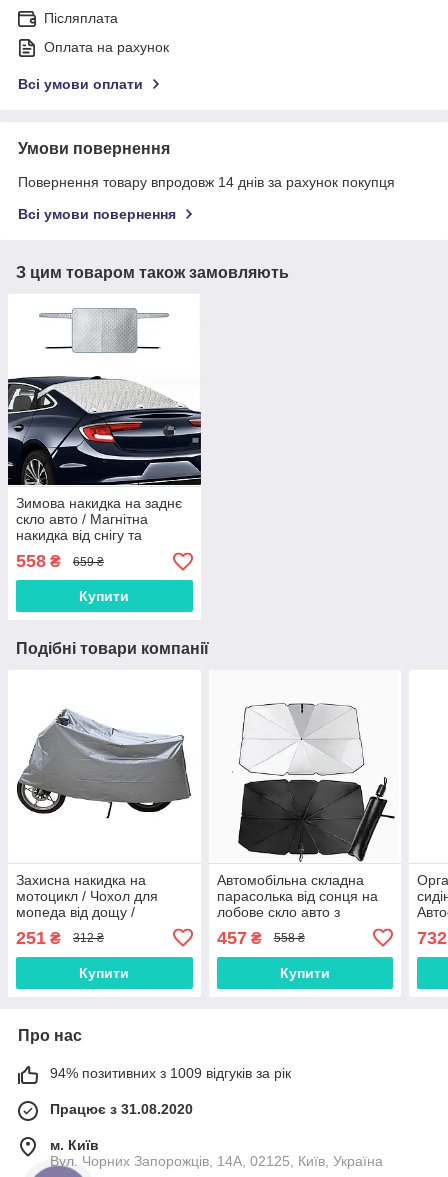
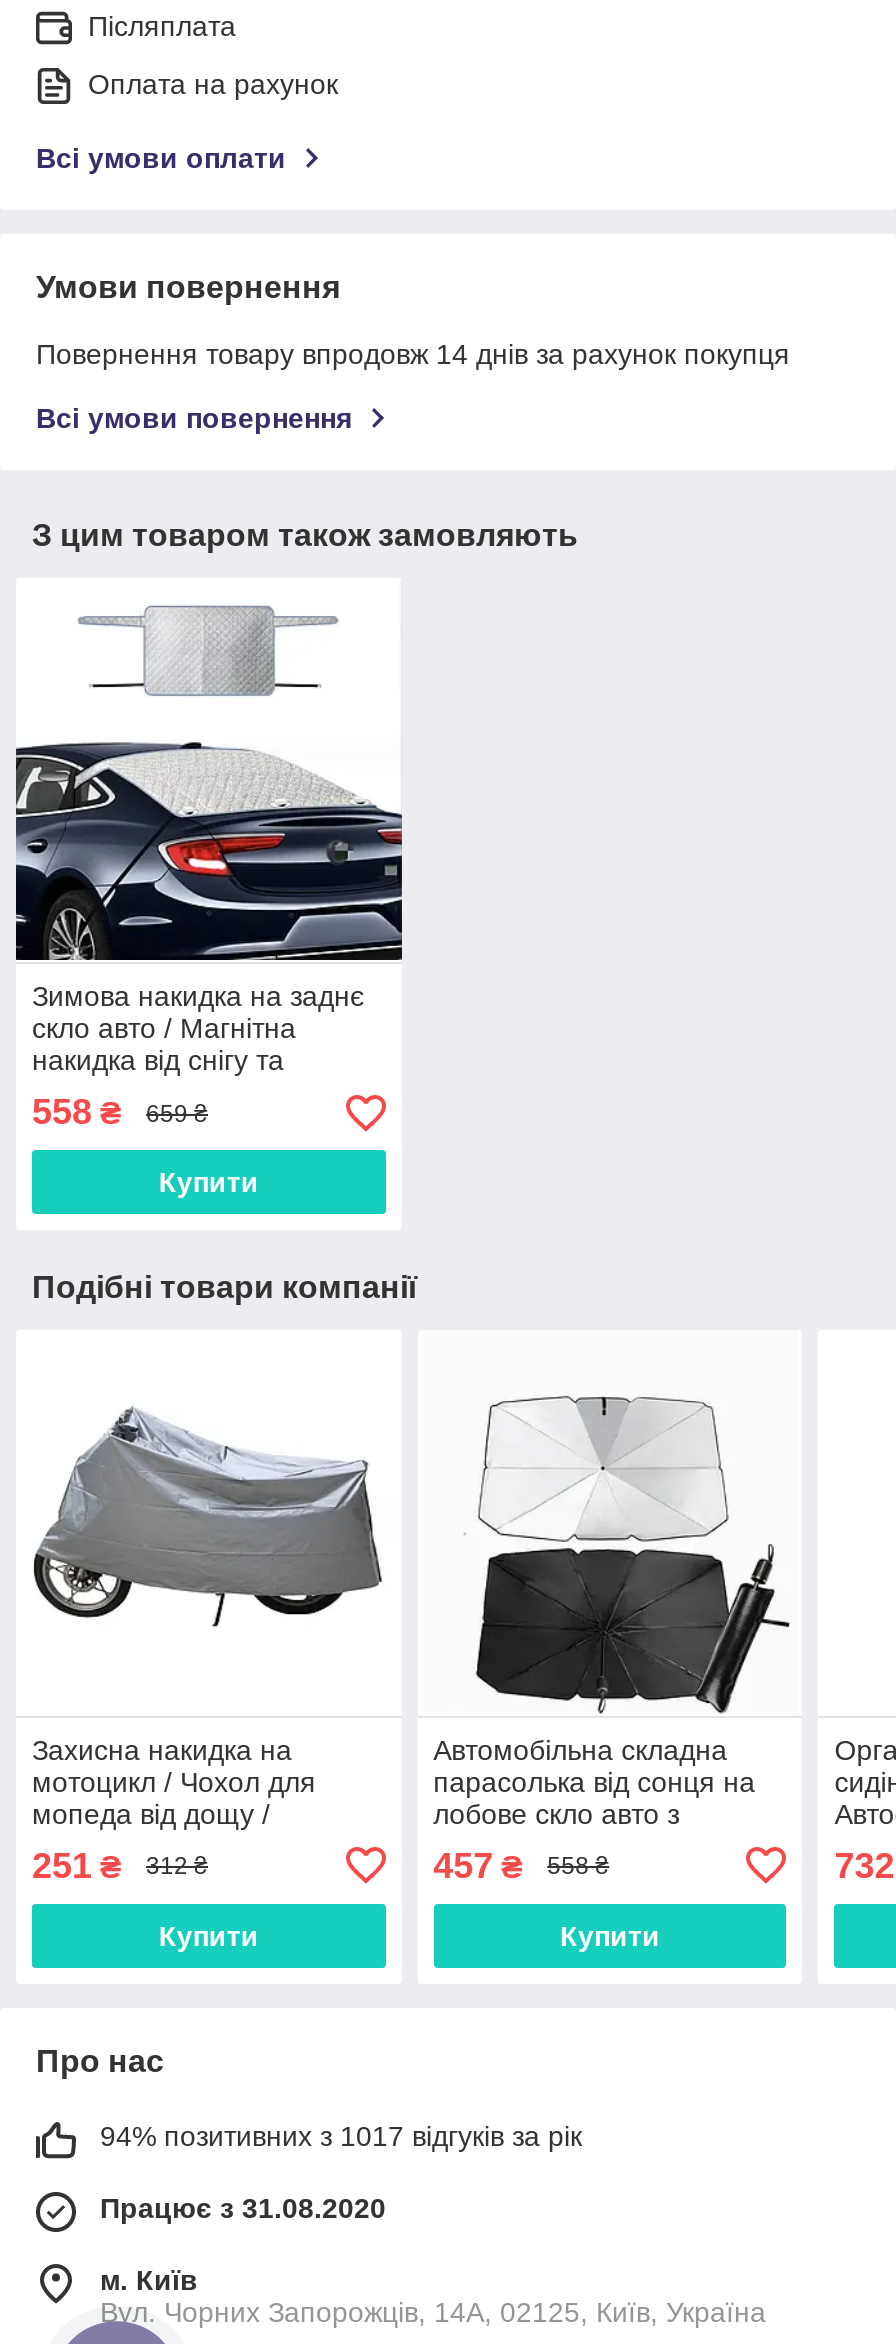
[50,1065,291,1081] 94% позитивних з 1009 відгуків за рік -> [100,2120,582,2152] 94% позитивних з 1017 відгуків за рік

